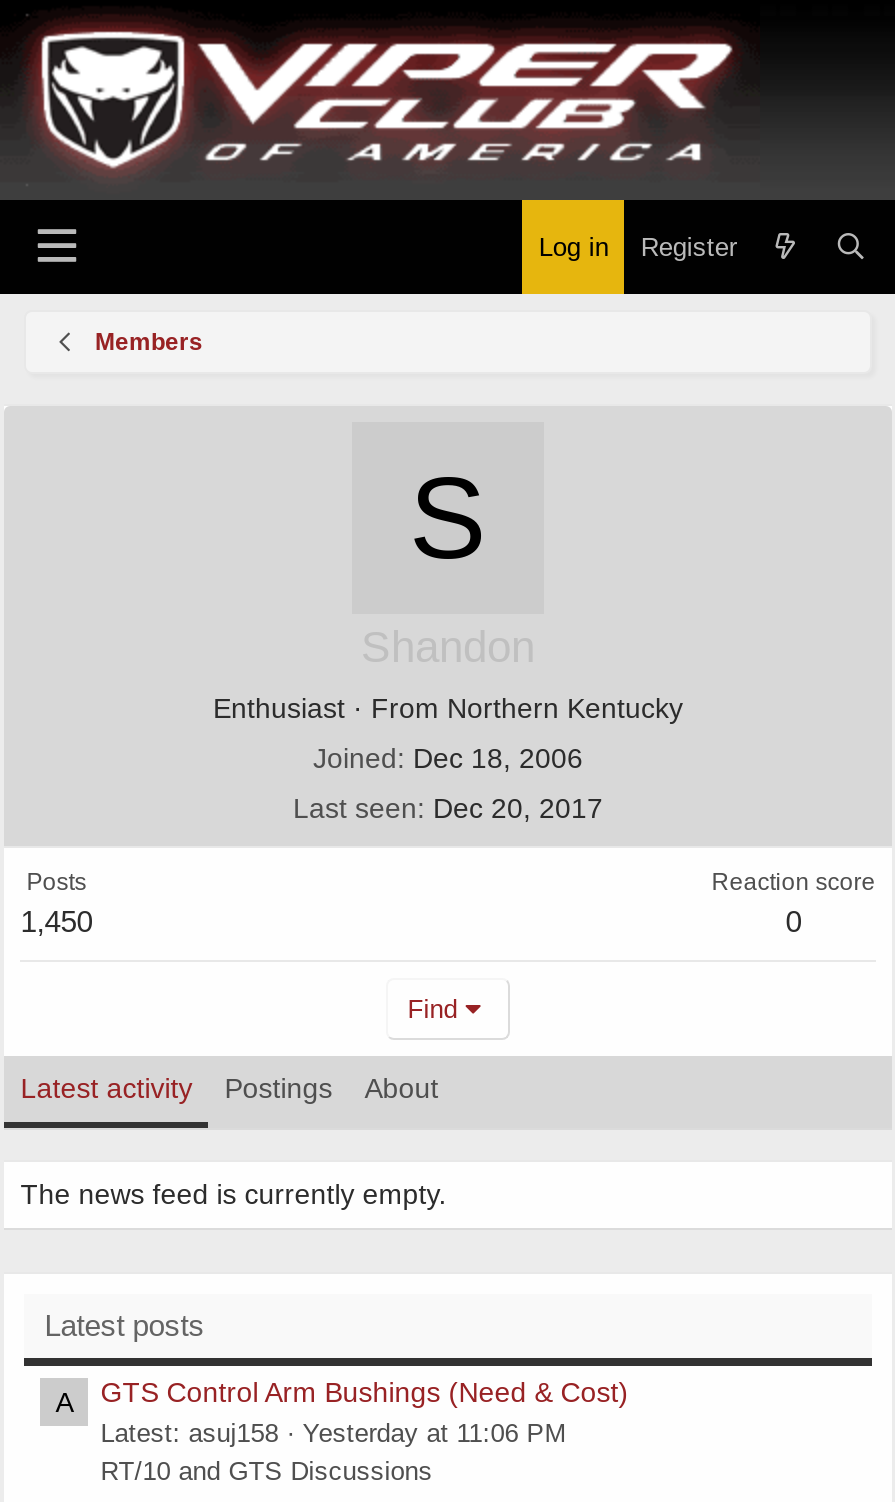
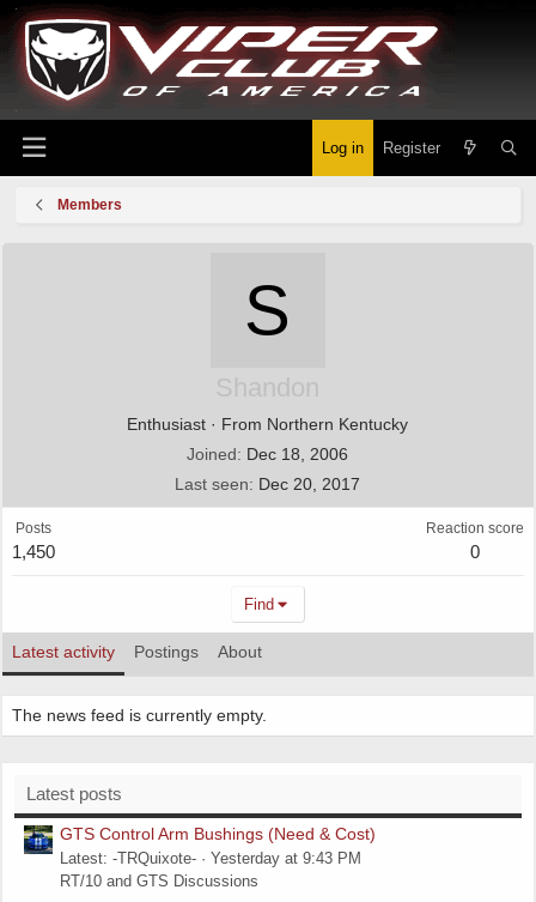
[55,1385,73,1417] A -> none
[100,1418,278,1448] Latest: asuj158 -> [60,849,196,867] Latest: -TRQuixote-
[302,1418,566,1448] Yesterday at 11:06 PM -> [211,849,362,867] Yesterday at 9:43 PM

